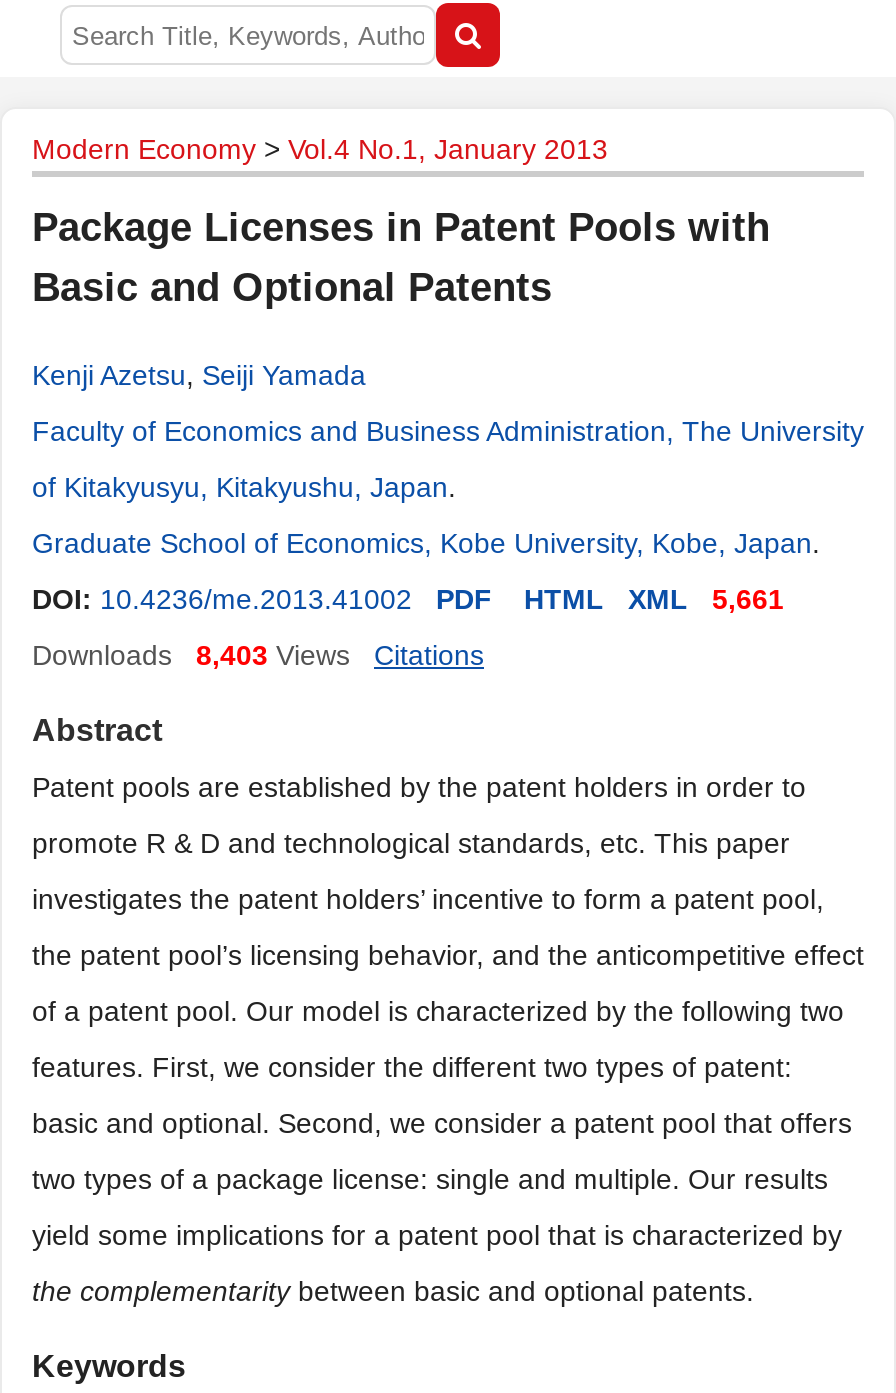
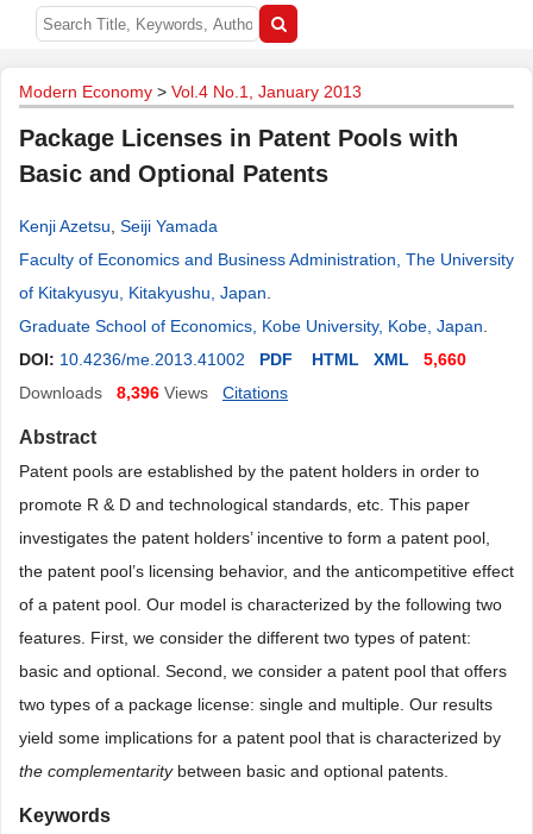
[32,583,784,615] DOI: 10.4236/me.2013.41002 PDF HTML XML 5,661 -> [19,350,466,369] DOI: 10.4236/me.2013.41002 PDF HTML XML 5,660
[32,639,350,671] Downloads 8,403 Views -> [19,383,208,402] Downloads 8,396 Views

